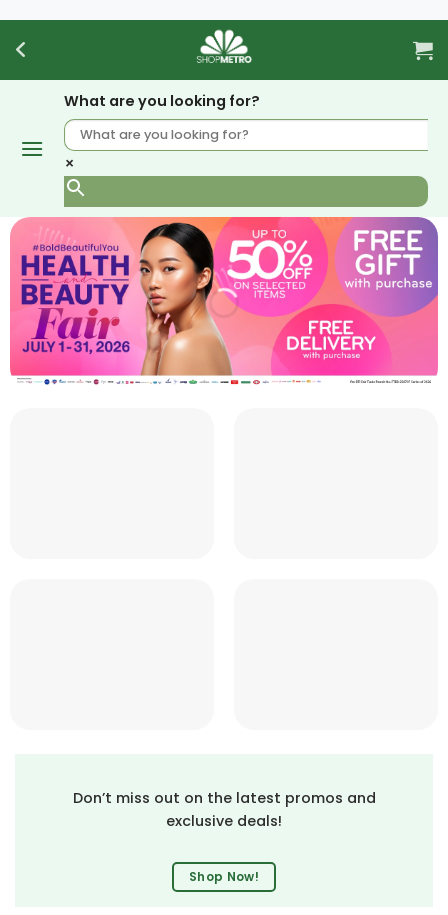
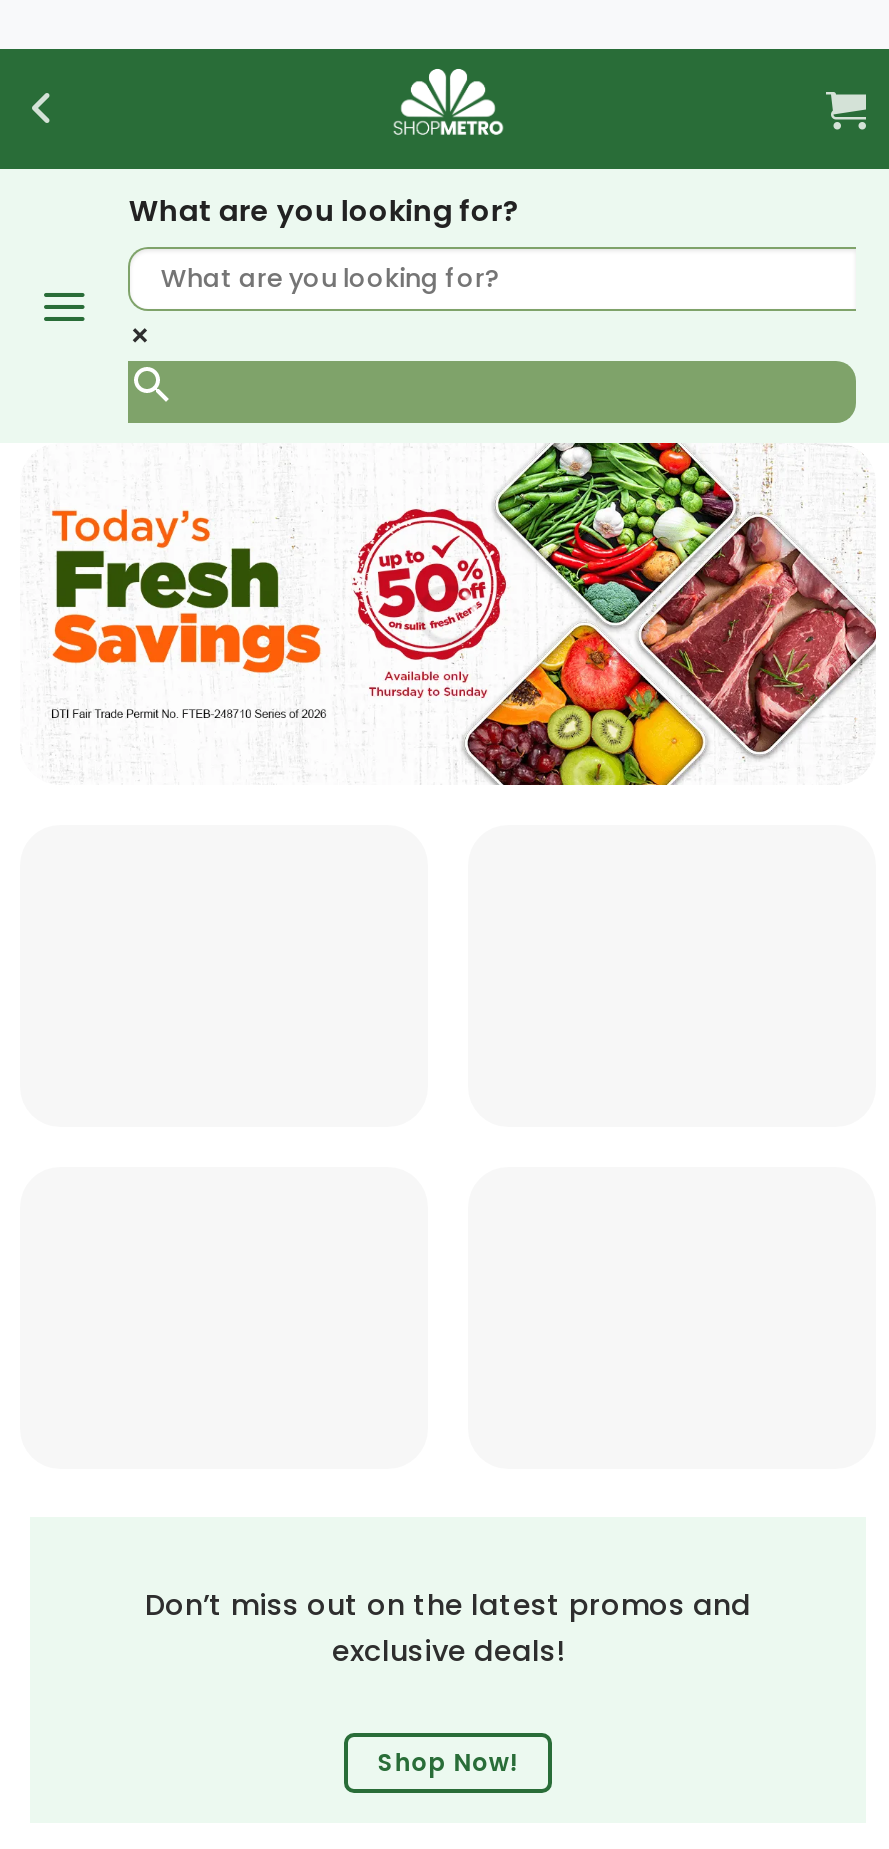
[9,216,439,388] [image] -> [20,441,878,787] [image]

